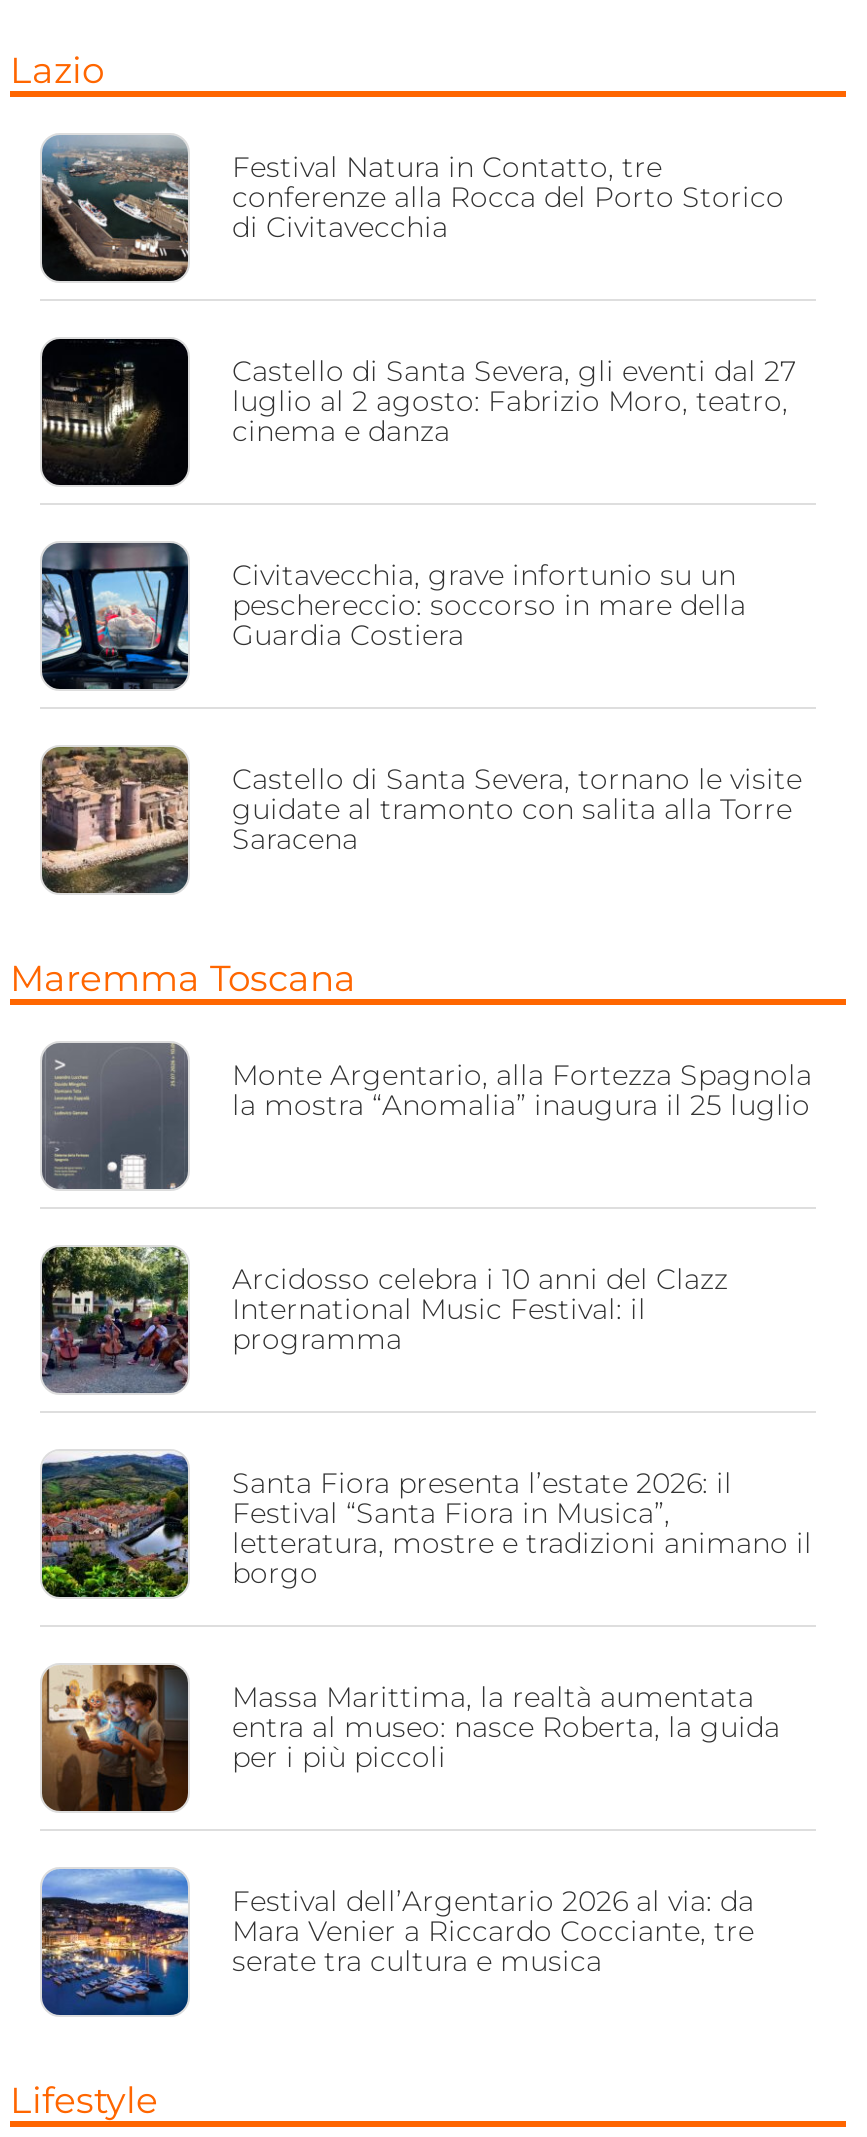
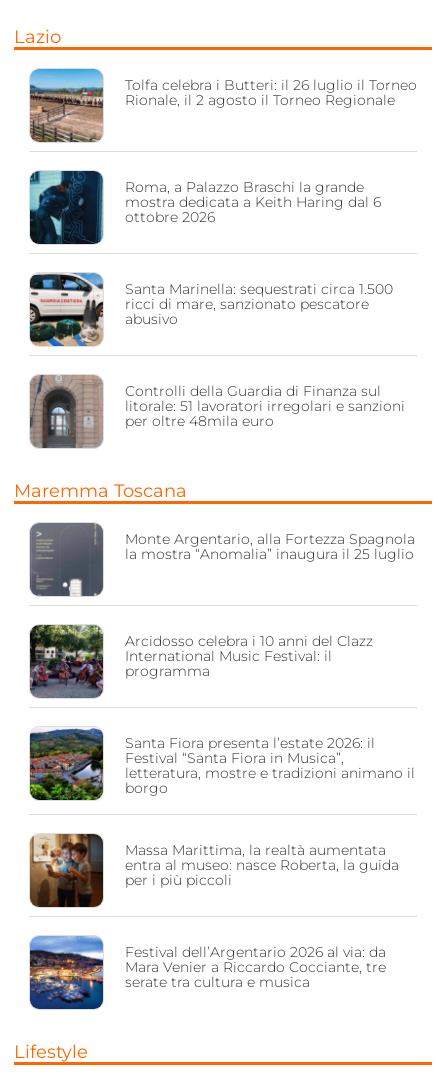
[40,135,784,283] [image] | Festival Natura in Contatto, tre | conferenze alla Rocca del Porto Storico | di Civitavecchia -> [29,68,417,143] [image] | Tolfa celebra i Butteri: il 26 luglio il Torneo | Rionale, il 2 agosto il Torneo Regionale
[40,337,796,485] [image] | Castello di Santa Severa, gli eventi dal 27 | luglio al 2 agosto: Fabrizio Moro, teatro, | cinema e danza -> [29,170,381,244] [image] | Roma, a Palazzo Braschi la grande | mostra dedicata a Keith Haring dal 6 | ottobre 2026
[40,541,746,691] [image] | Civitavecchia, grave infortunio su un | peschereccio: soccorso in mare della | Guardia Costiera -> [29,272,393,347] [image] | Santa Marinella: sequestrati circa 1.500 | ricci di mare, sanzionato pescatore | abusivo
[42,747,802,893] [image] | Castello di Santa Severa, tornano le visite | guidate al tramonto con salita alla Torre | Saracena -> [29,375,405,448] [image] | Controlli della Guardia di Finanza sul | litorale: 51 lavoratori irregolari e sanzioni | per oltre 48mila euro

